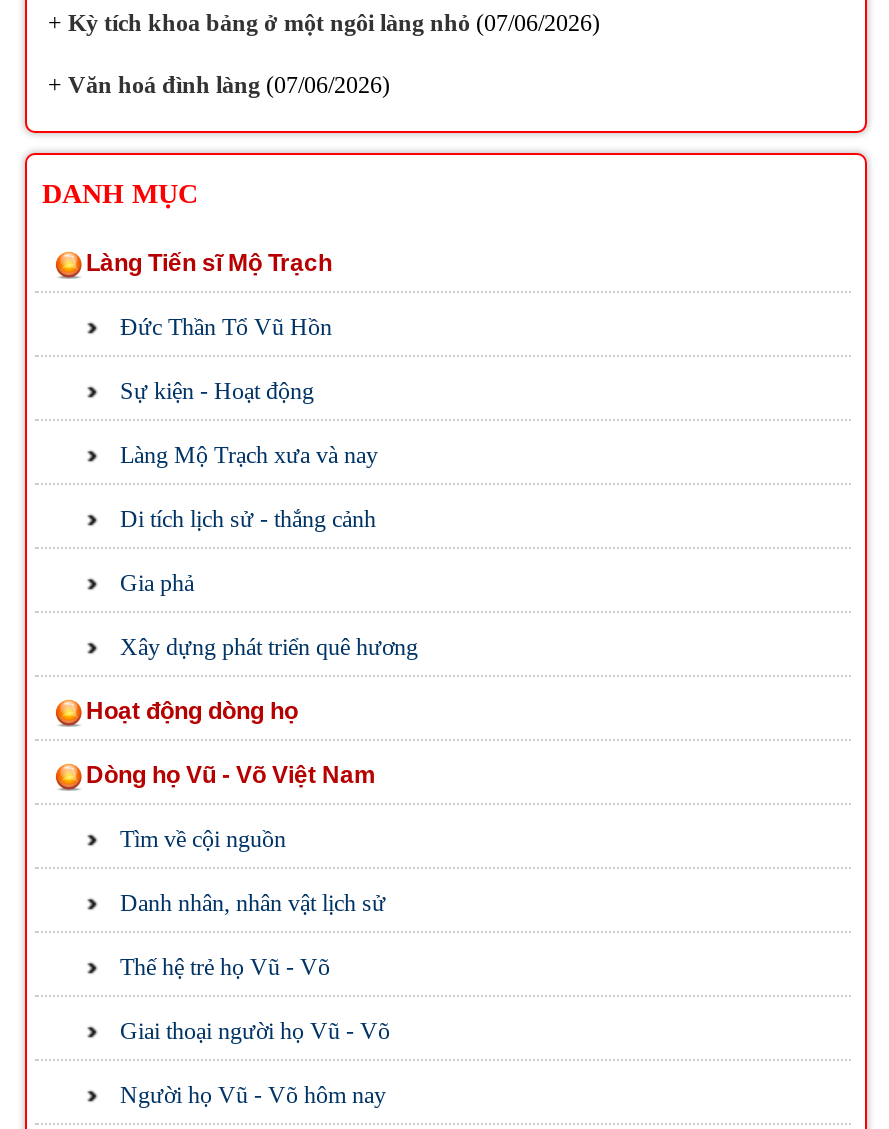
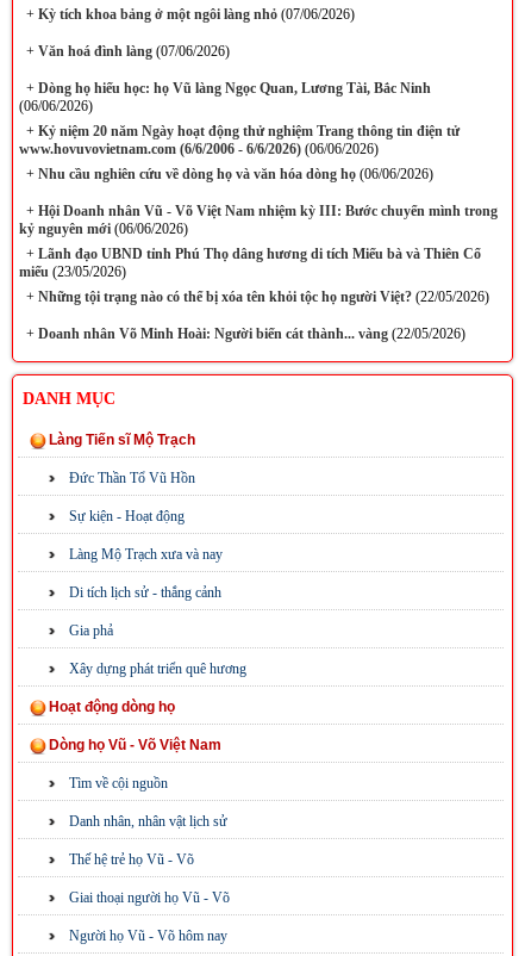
none -> [18,80,497,342] + Dòng họ hiếu học: họ Vũ làng Ngọc Quan, Lương Tài, Bắc Ninh | (06/06/2026) | + Kỷ niệm 20 năm Ngày hoạt động thử nghiệm Trang thông tin điện tử | www.hovuvovietnam.com (6/6/2006 - 6/6/2026) (06/06/2026) | + Nhu cầu nghiên cứu về dòng họ và văn hóa dòng họ (06/06/2026) | + Hội Doanh nhân Vũ - Võ Việt Nam nhiệm kỳ III: Bước chuyển mình trong | kỷ nguyên mới (06/06/2026) | + Lãnh đạo UBND tỉnh Phú Thọ dâng hương di tích Miếu bà và Thiên Cổ | miếu (23/05/2026) | + Những tội trạng nào có thể bị xóa tên khỏi tộc họ người Việt? (22/05/2026) | + Doanh nhân Võ Minh Hoài: Người biến cát thành... vàng (22/05/2026)

